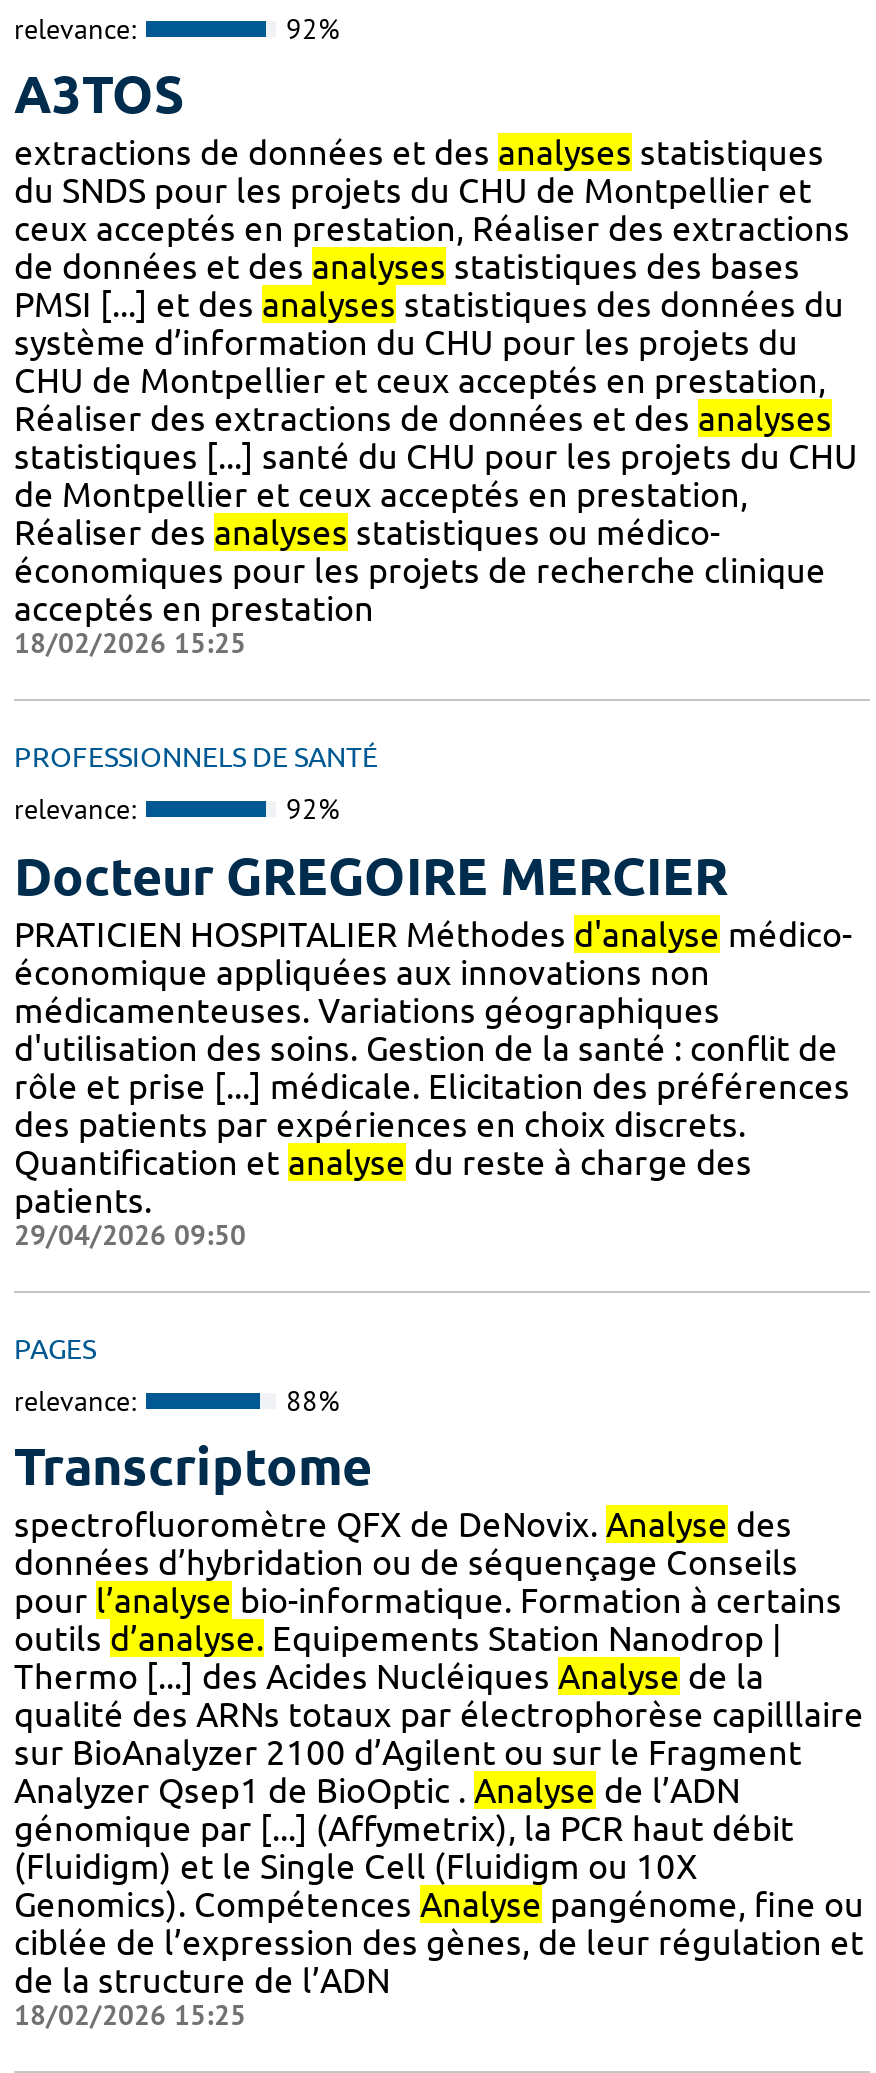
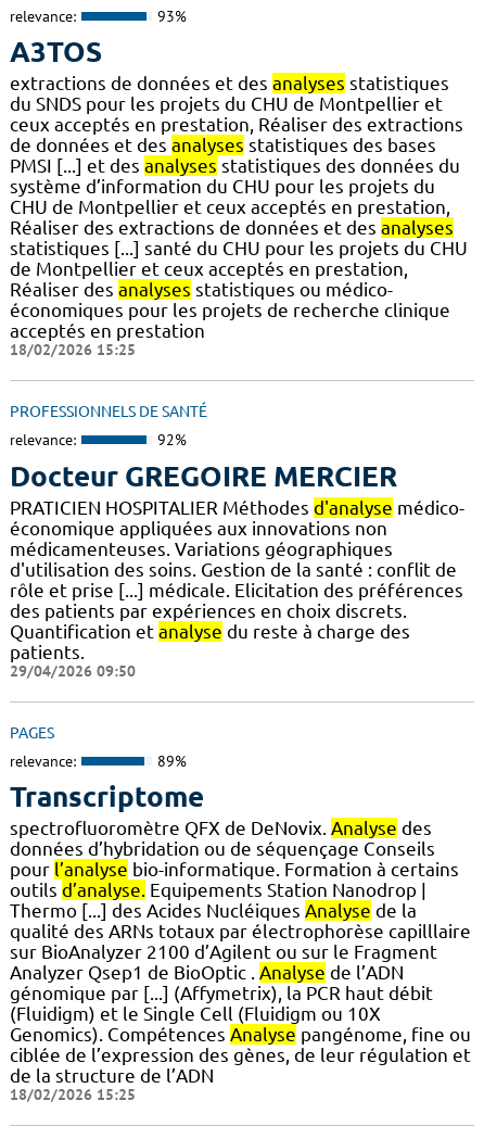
[286,11,340,47] 92% -> [157,6,187,26] 93%
[286,1383,340,1419] 88% -> [157,751,187,771] 89%

